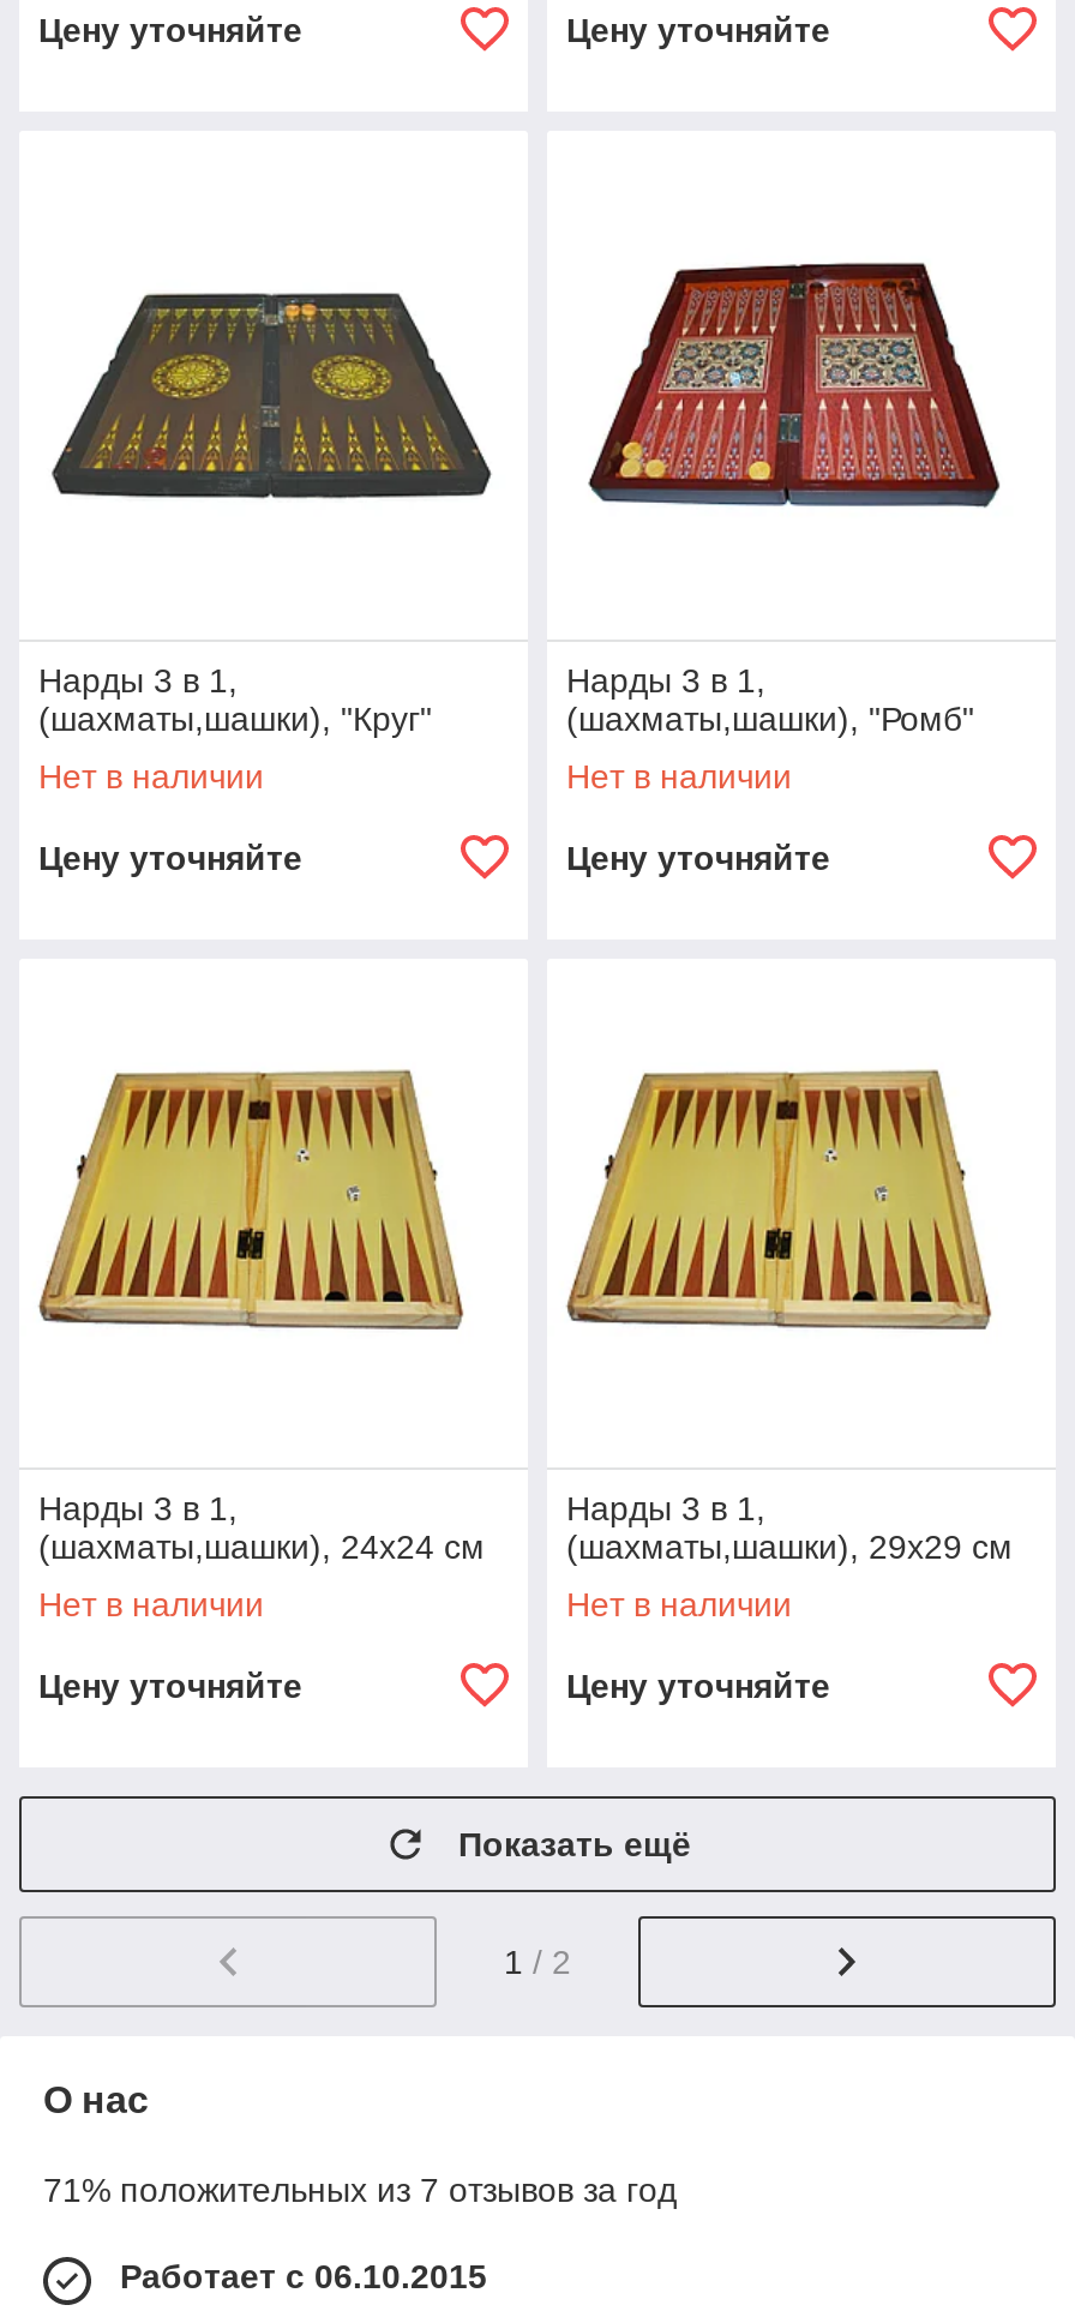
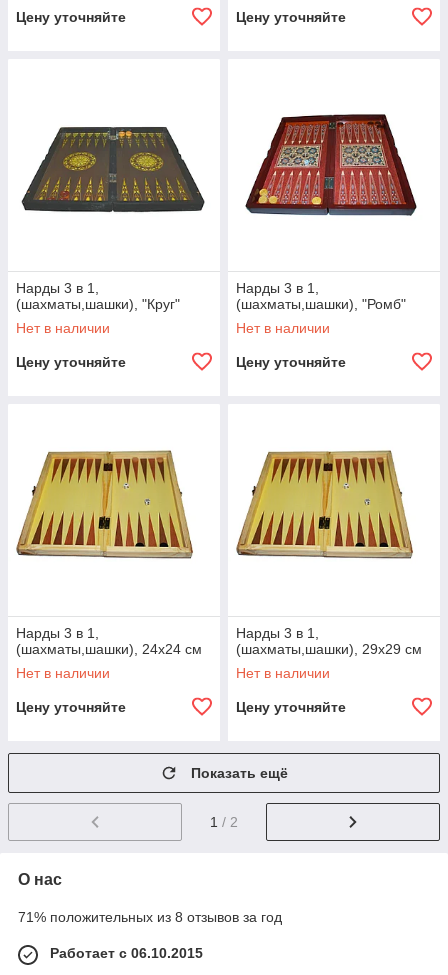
[43,2171,677,2209] 71% положительных из 7 отзывов за год -> [18,909,282,925] 71% положительных из 8 отзывов за год

